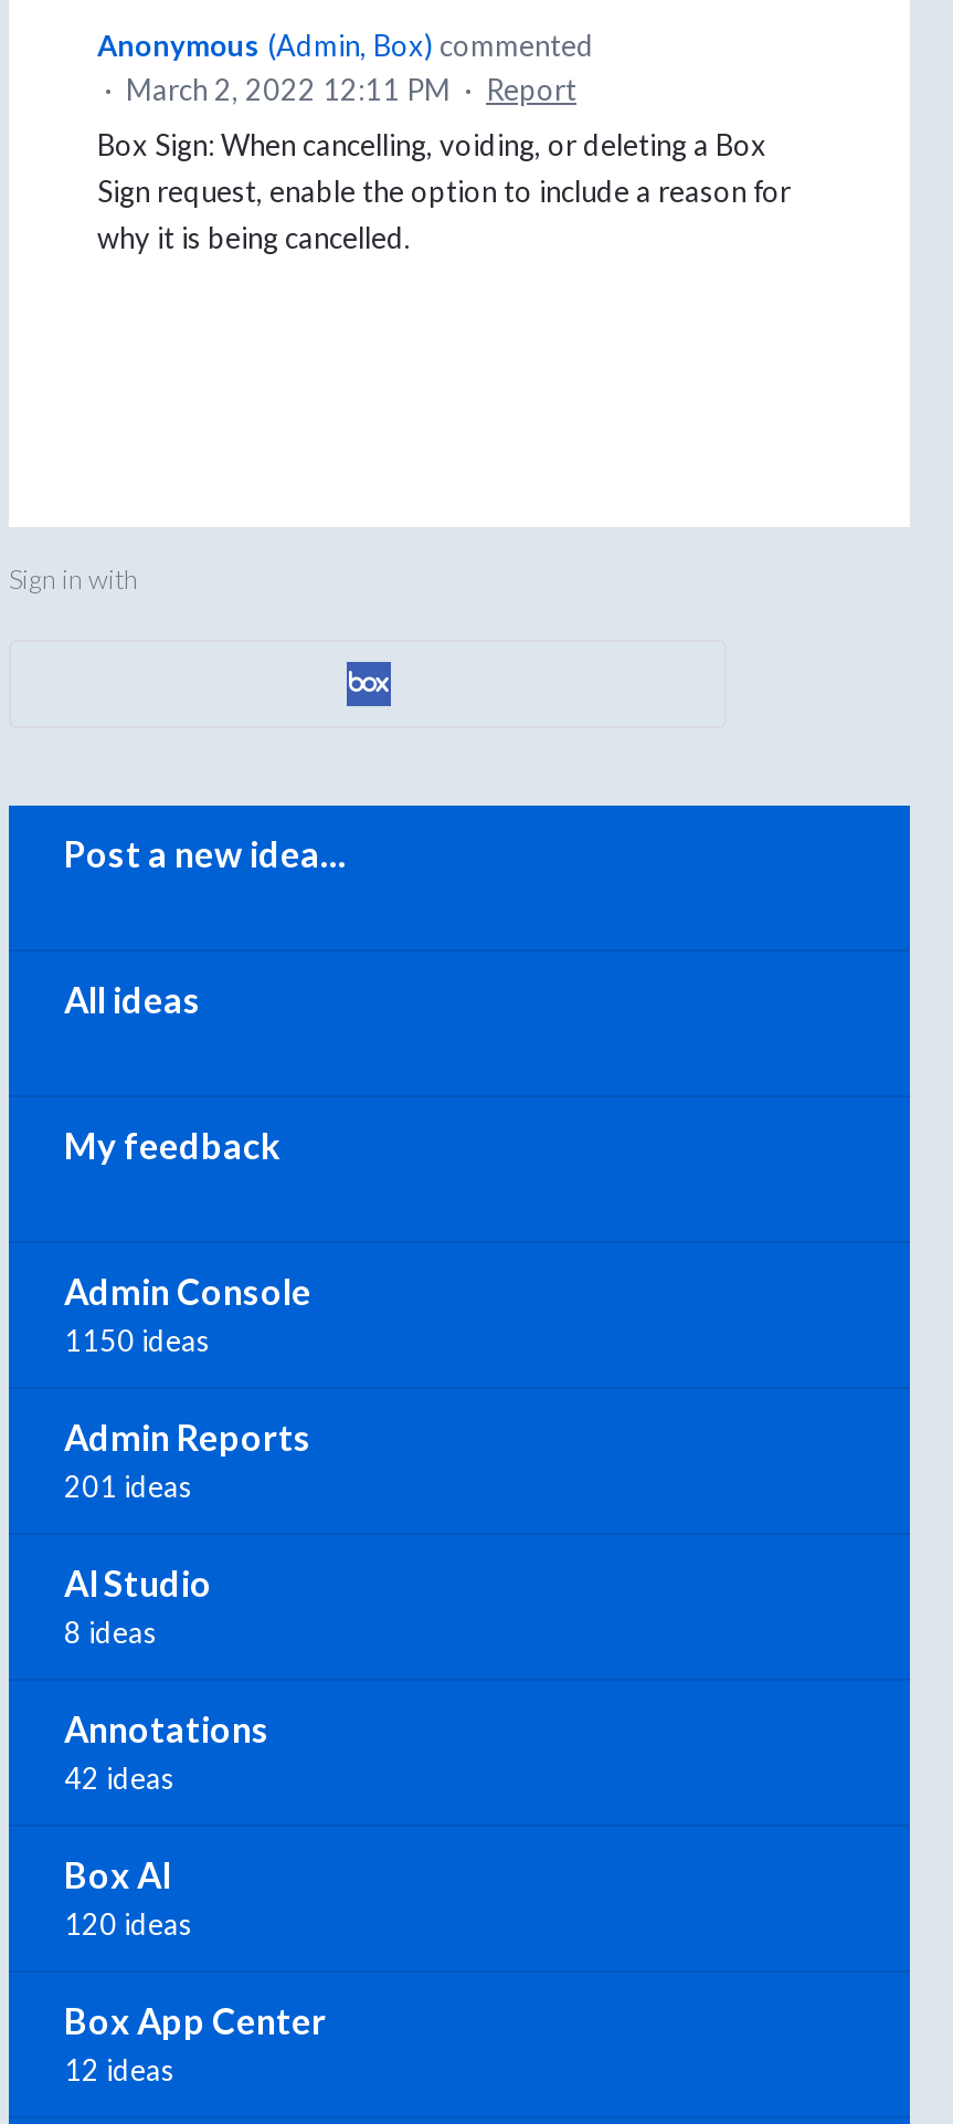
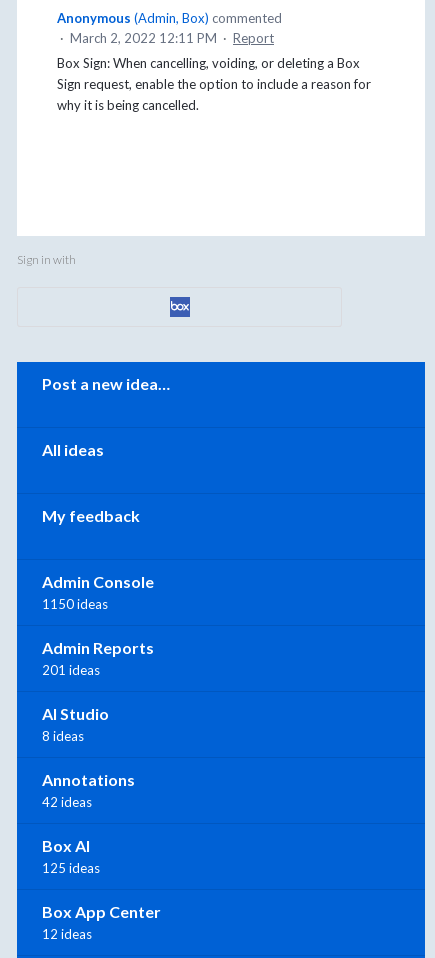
[64,1906,192,1941] 120 ideas -> [42,860,100,876] 125 ideas

